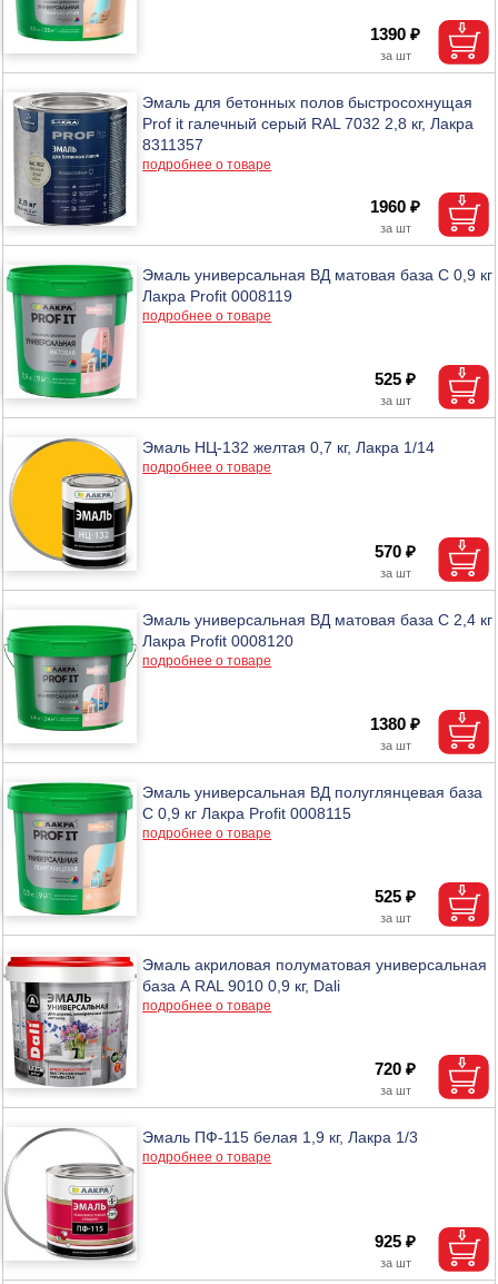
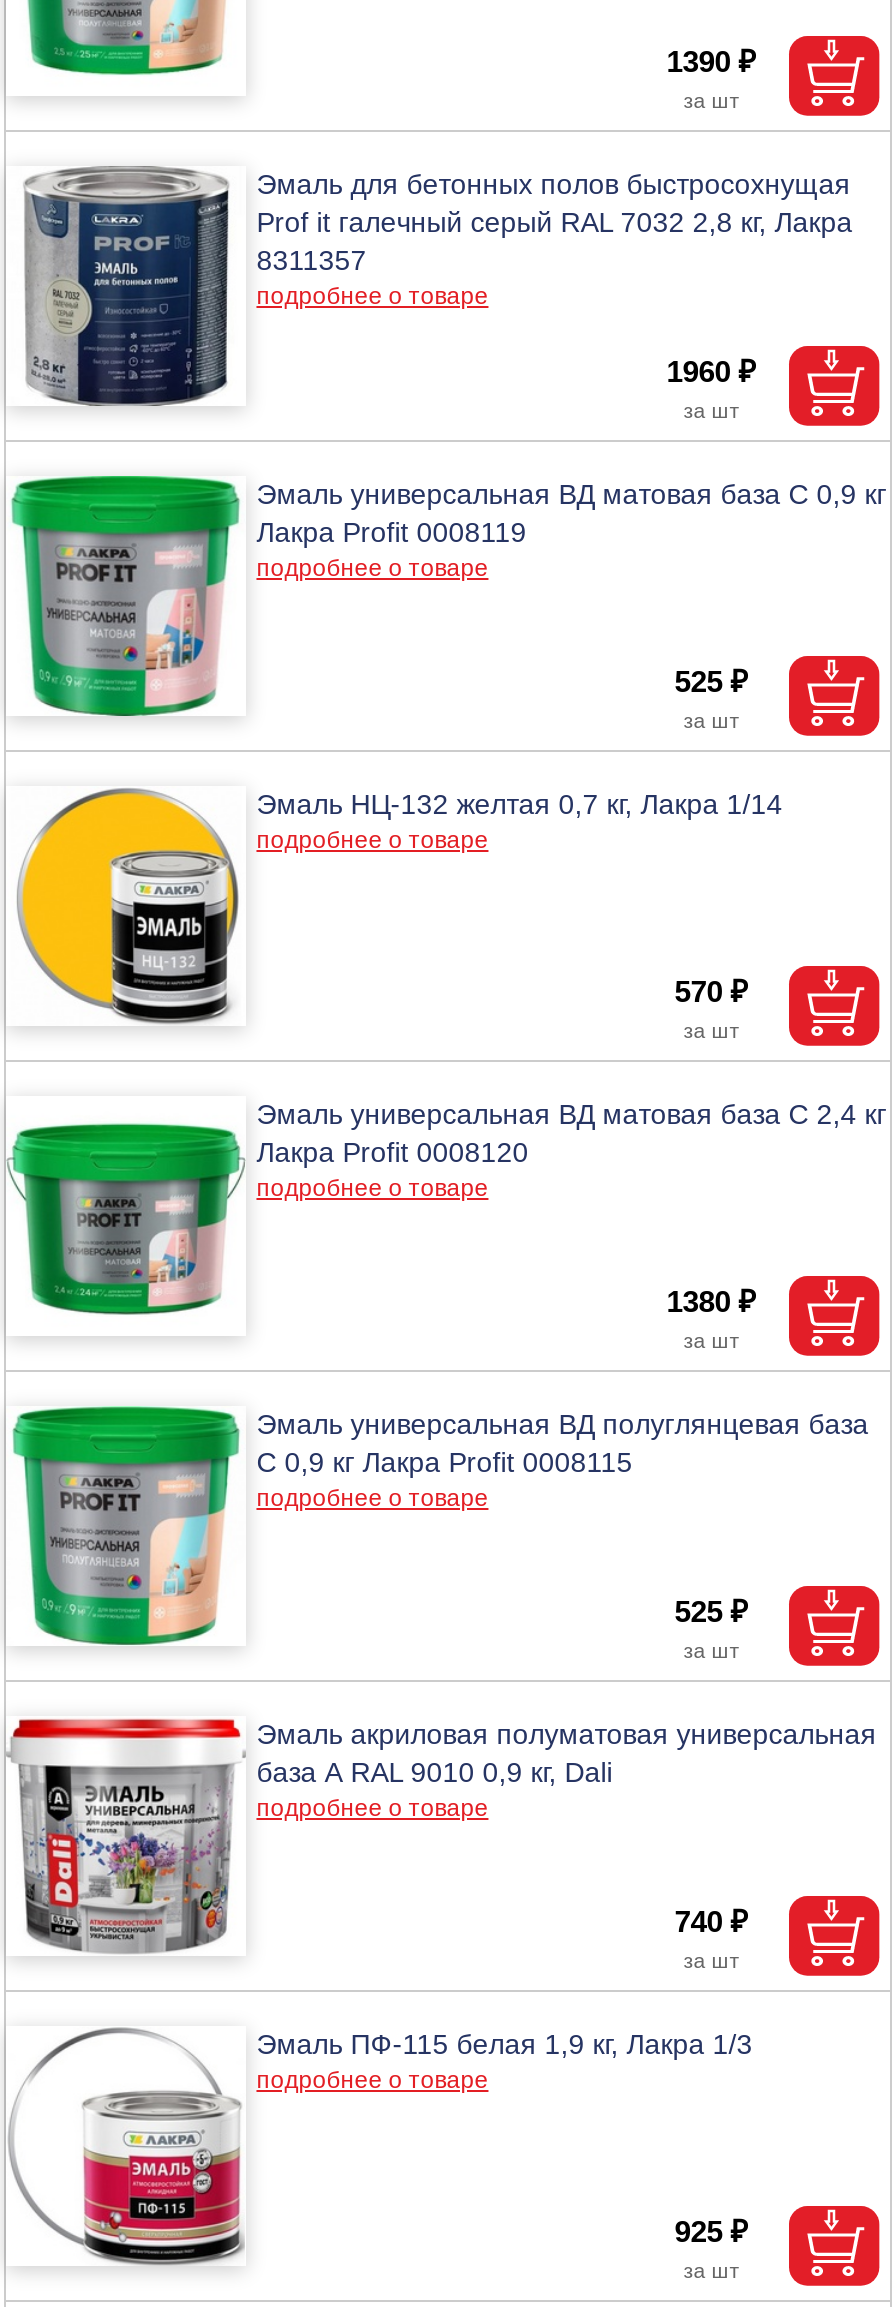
[375,1059,416,1078] 720 ₽ -> [674,1904,748,1938] 740 ₽

